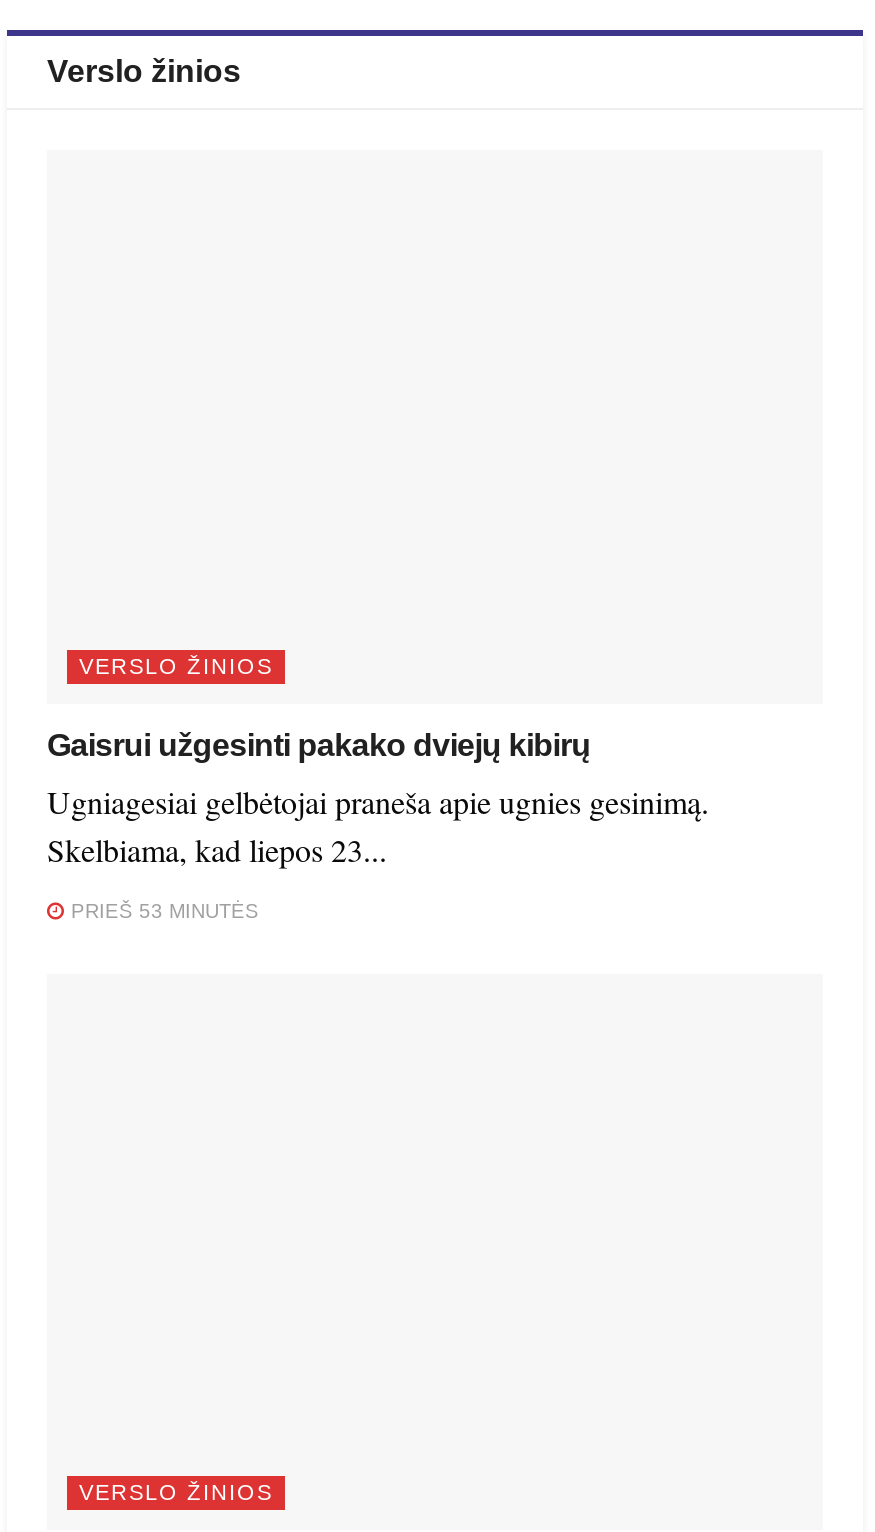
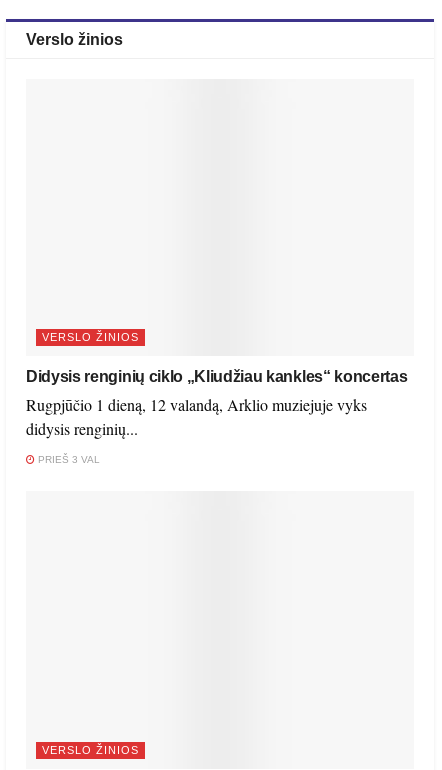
[47,729,709,871] Gaisrui užgesinti pakako dviejų kibirų | Ugniagesiai gelbėtojai praneša apie ugnies gesinimą. | Skelbiama, kad liepos 23... -> [26,368,407,439] Didysis renginių ciklo „Kliudžiau kankles“ koncertas | Rugpjūčio 1 dieną, 12 valandą, Arklio muziejuje vyks | didysis renginių...
[65,901,259,923] PRIEŠ 53 MINUTĖS -> [35,454,100,465] PRIEŠ 3 VAL

